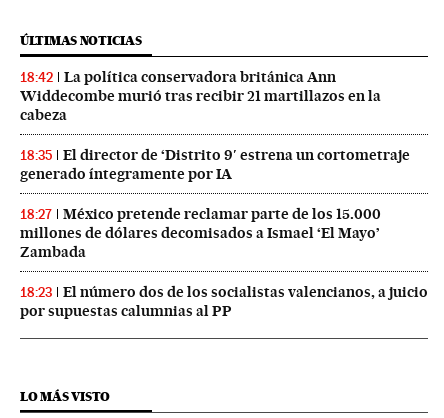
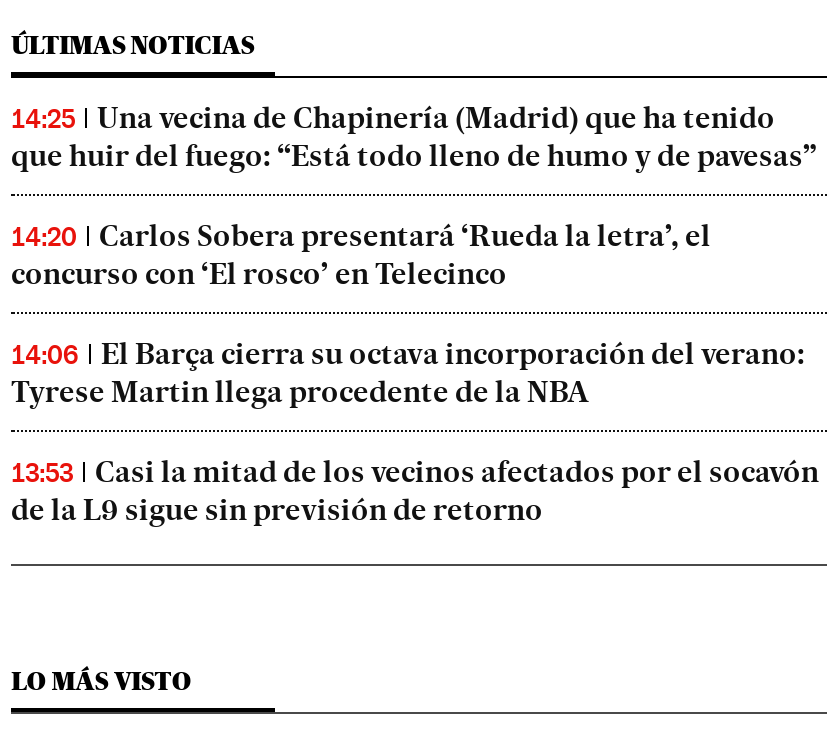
[20,68,381,124] 18:42 | La política conservadora británica Ann | Widdecombe murió tras recibir 21 martillazos en la | cabeza -> [11,100,817,174] 14:25 | Una vecina de Chapinería (Madrid) que ha tenido | que huir del fuego: “Está todo lleno de humo y de pavesas”
[20,146,410,183] 18:35 | El director de ‘Distrito 9′ estrena un cortometraje | generado íntegramente por IA -> [11,218,711,292] 14:20 | Carlos Sobera presentará ‘Rueda la letra’, el | concurso con ‘El rosco’ en Telecinco
[20,205,381,261] 18:27 | México pretende reclamar parte de los 15.000 | millones de dólares decomisados a Ismael ‘El Mayo’ | Zambada -> [11,336,805,410] 14:06 | El Barça cierra su octava incorporación del verano: | Tyrese Martin llega procedente de la NBA
[20,283,428,320] 18:23 | El número dos de los socialistas valencianos, a juicio | por supuestas calumnias al PP -> [11,454,819,528] 13:53 | Casi la mitad de los vecinos afectados por el socavón | de la L9 sigue sin previsión de retorno

